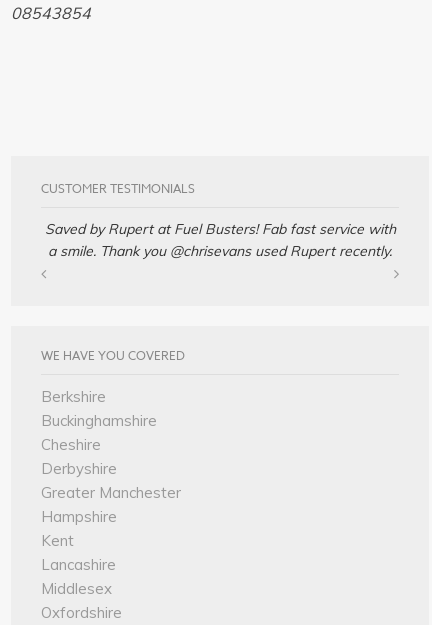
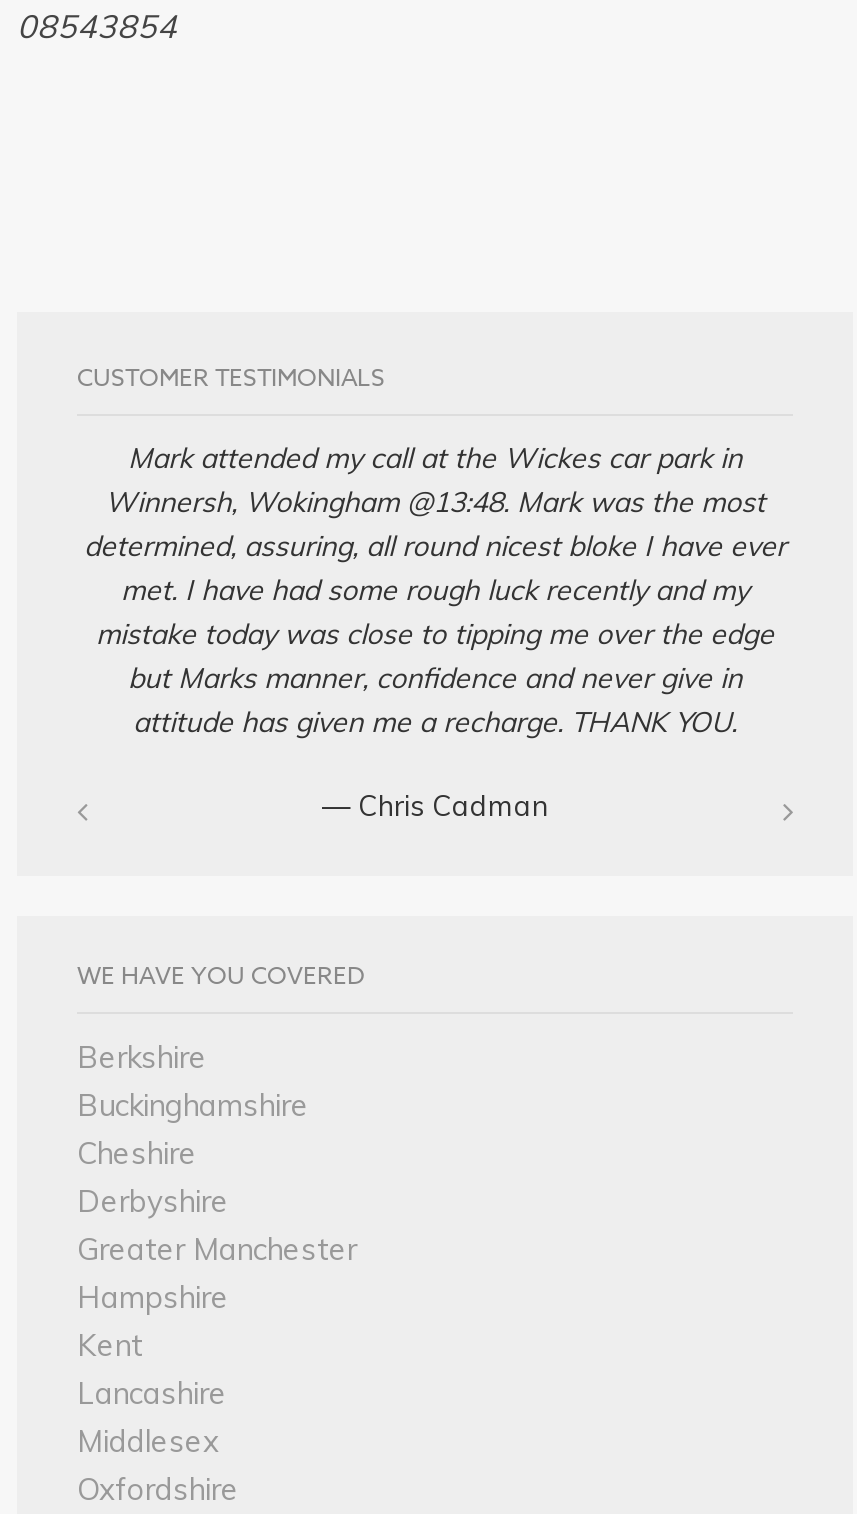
[44,220,395,260] Saved by Rupert at Fuel Busters! Fab fast service with | a smile. Thank you @chrisevans used Rupert recently. -> [84,440,786,824] Mark attended my call at the Wickes car park in | Winnersh, Wokingham @13:48. Mark was the most | determined, assuring, all round nicest bloke I have ever | met. I have had some rough luck recently and my | mistake today was close to tipping me over the edge | but Marks manner, confidence and never give in | attitude has given me a recharge. THANK YOU. | — Chris Cadman

